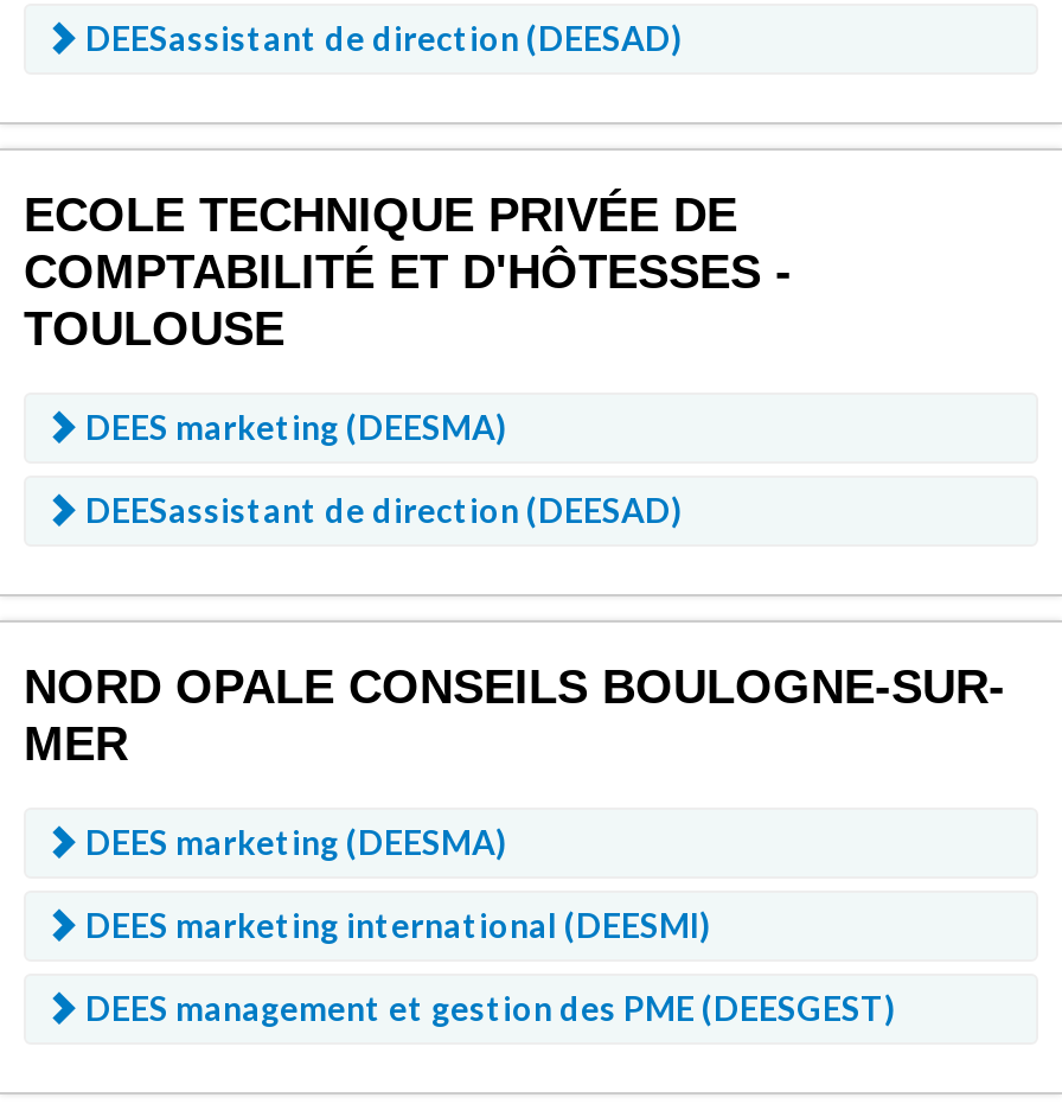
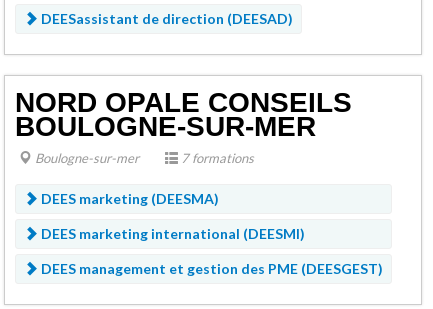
[24,190,1005,771] ECOLE TECHNIQUE PRIVÉE DE | COMPTABILITÉ ET D'HÔTESSES - | TOULOUSE | DEES marketing (DEESMA) | DEESassistant de direction (DEESAD) | NORD OPALE CONSEILS BOULOGNE-SUR- | MER -> [15,87,352,166] NORD OPALE CONSEILS | BOULOGNE-SUR-MER | Boulogne-sur-mer | 7 formations

